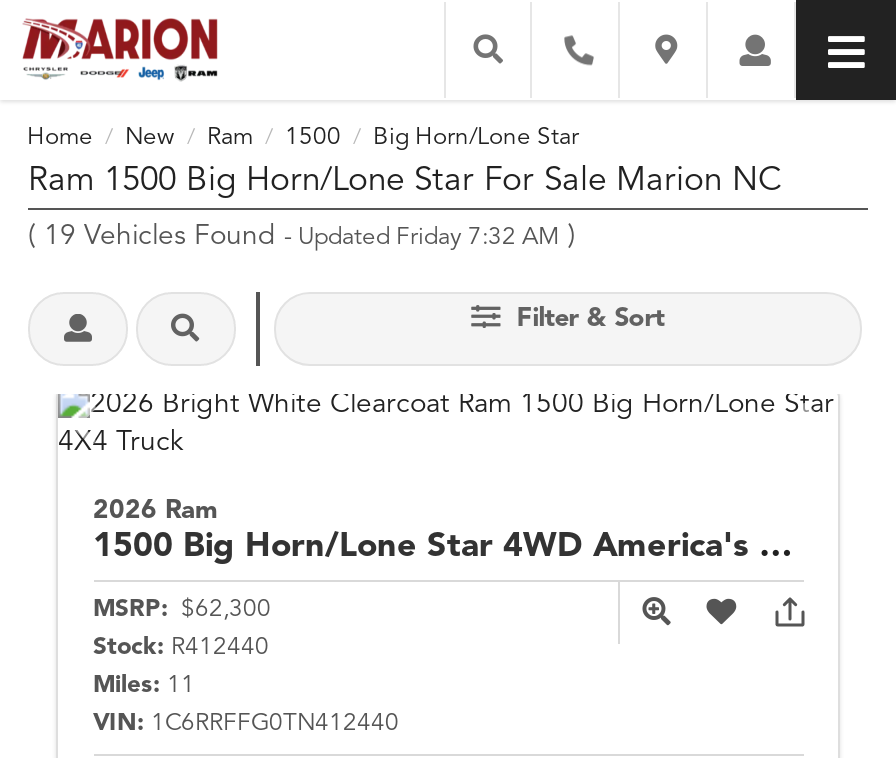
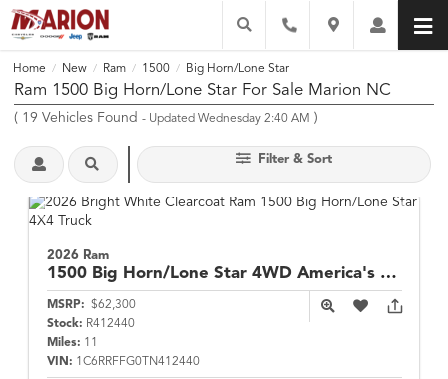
[28,222,576,250] (19 Vehicles Found - Updated Friday 7:32 AM) -> [14,111,318,125] (19 Vehicles Found - Updated Wednesday 2:40 AM)

